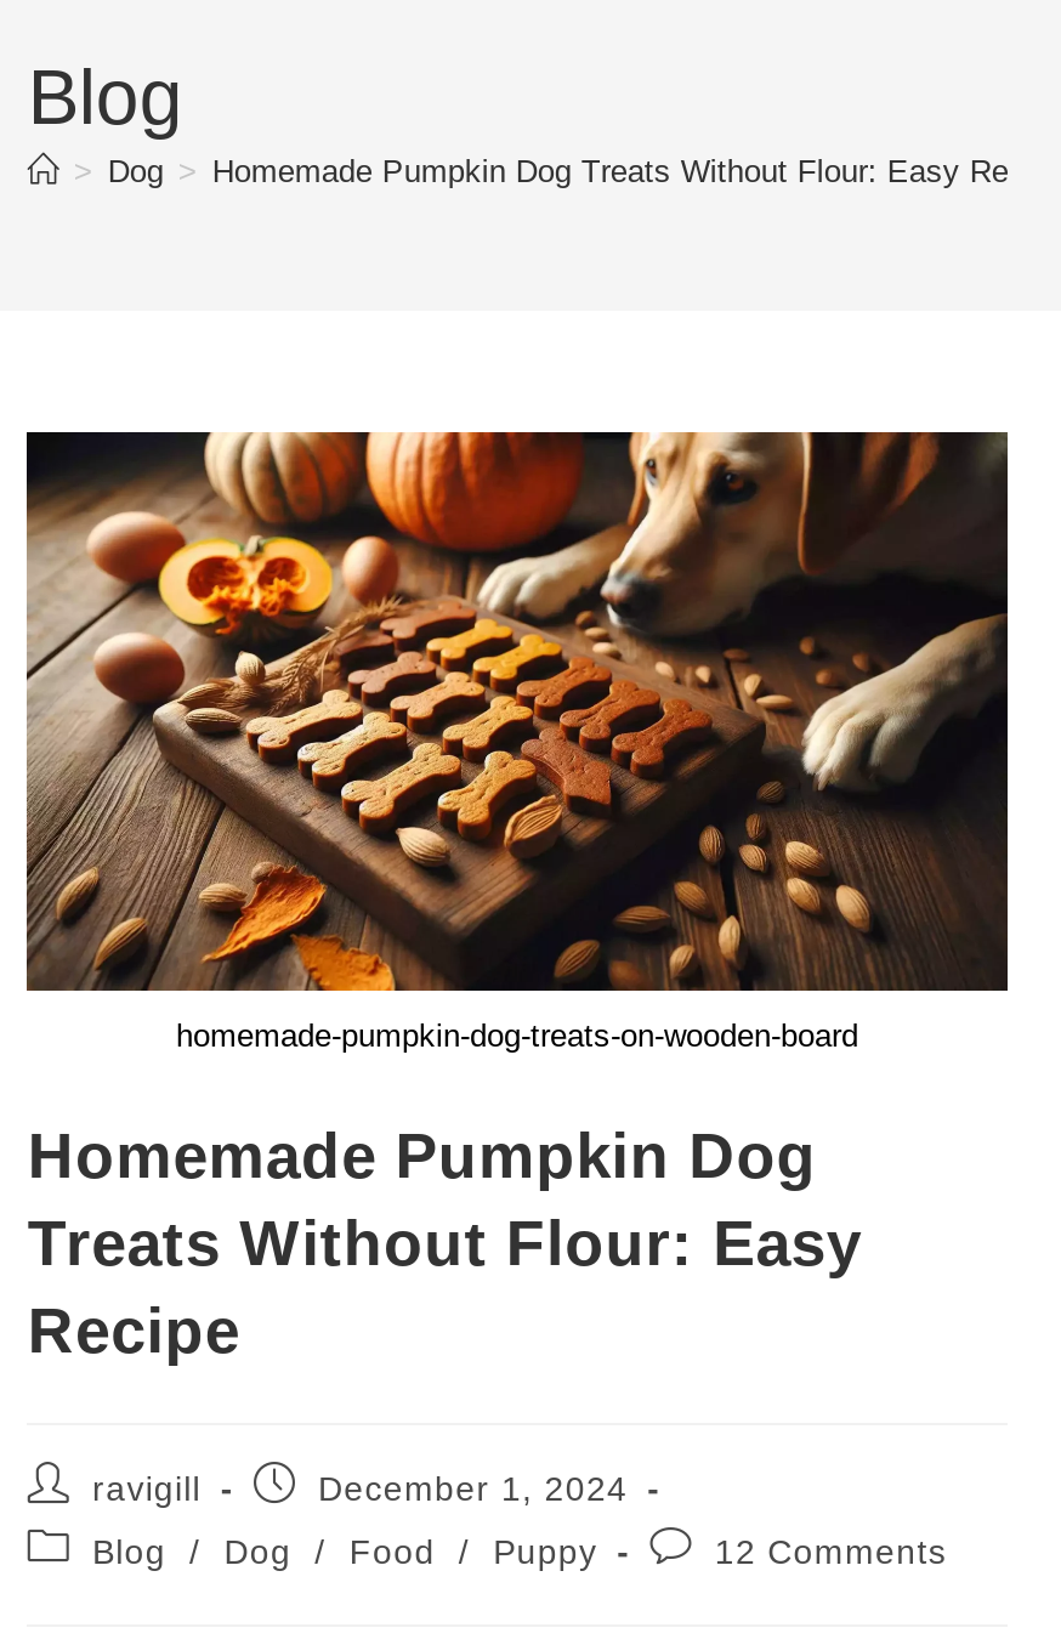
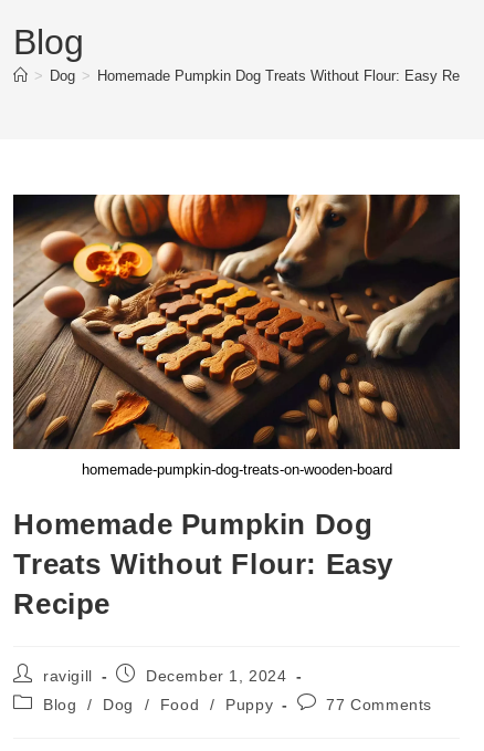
[715,1532,947,1571] 12 Comments -> [326,696,432,713] 77 Comments

